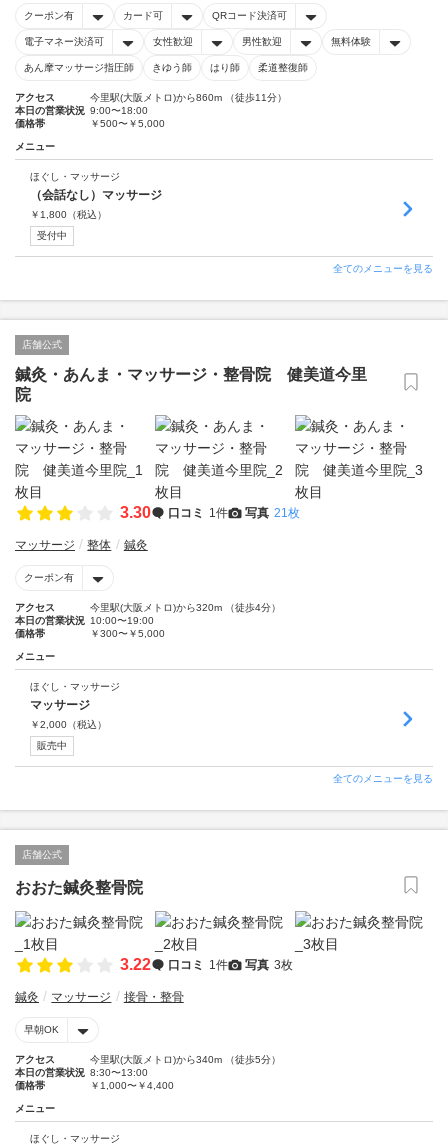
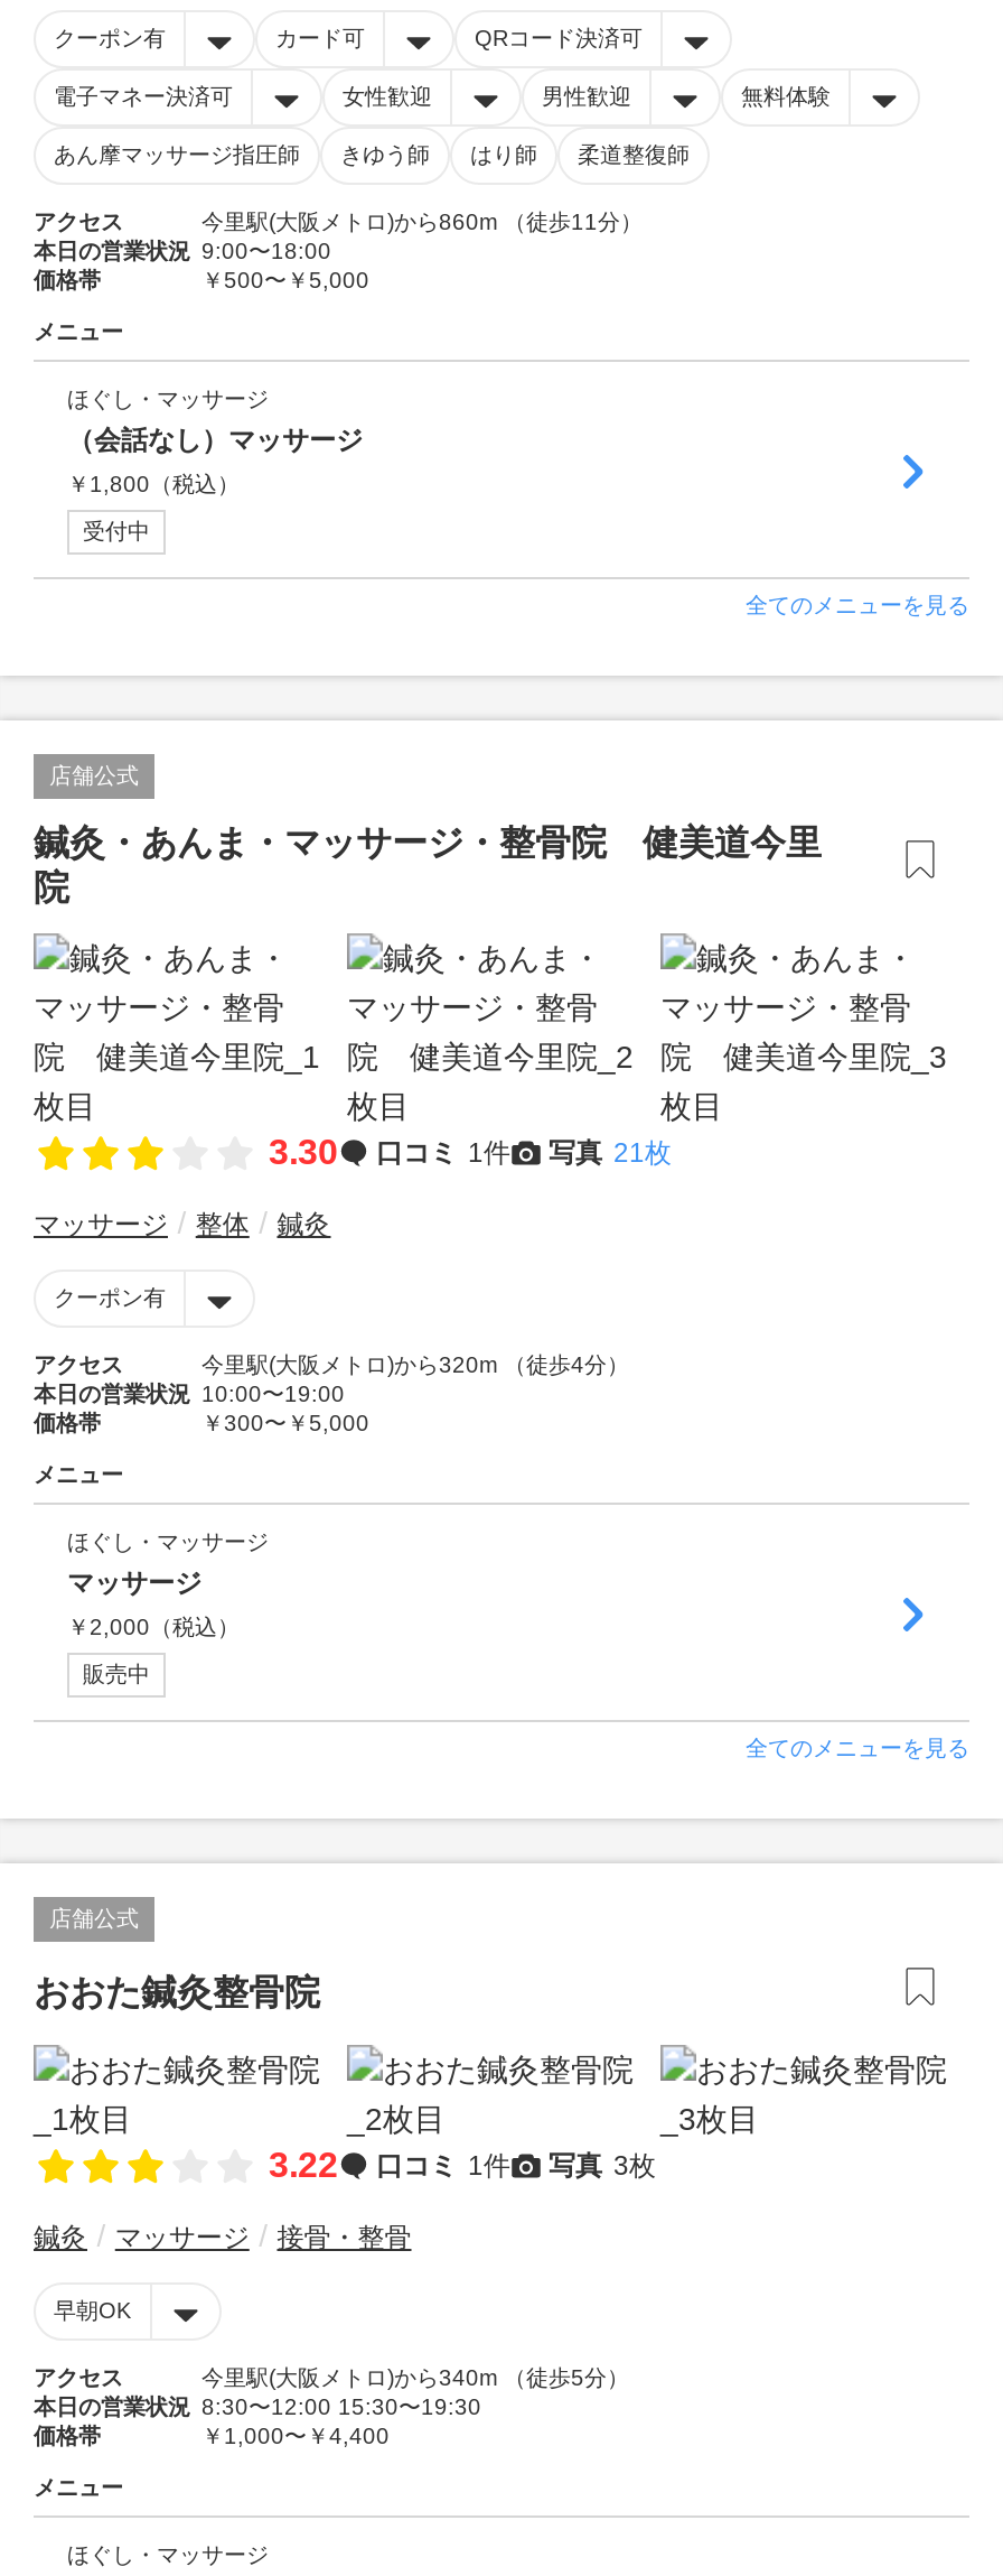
[15,1067,148,1078] 本日の営業状況 8:30〜13:00 -> [34,2394,481,2419] 本日の営業状況 8:30〜12:00 15:30〜19:30

